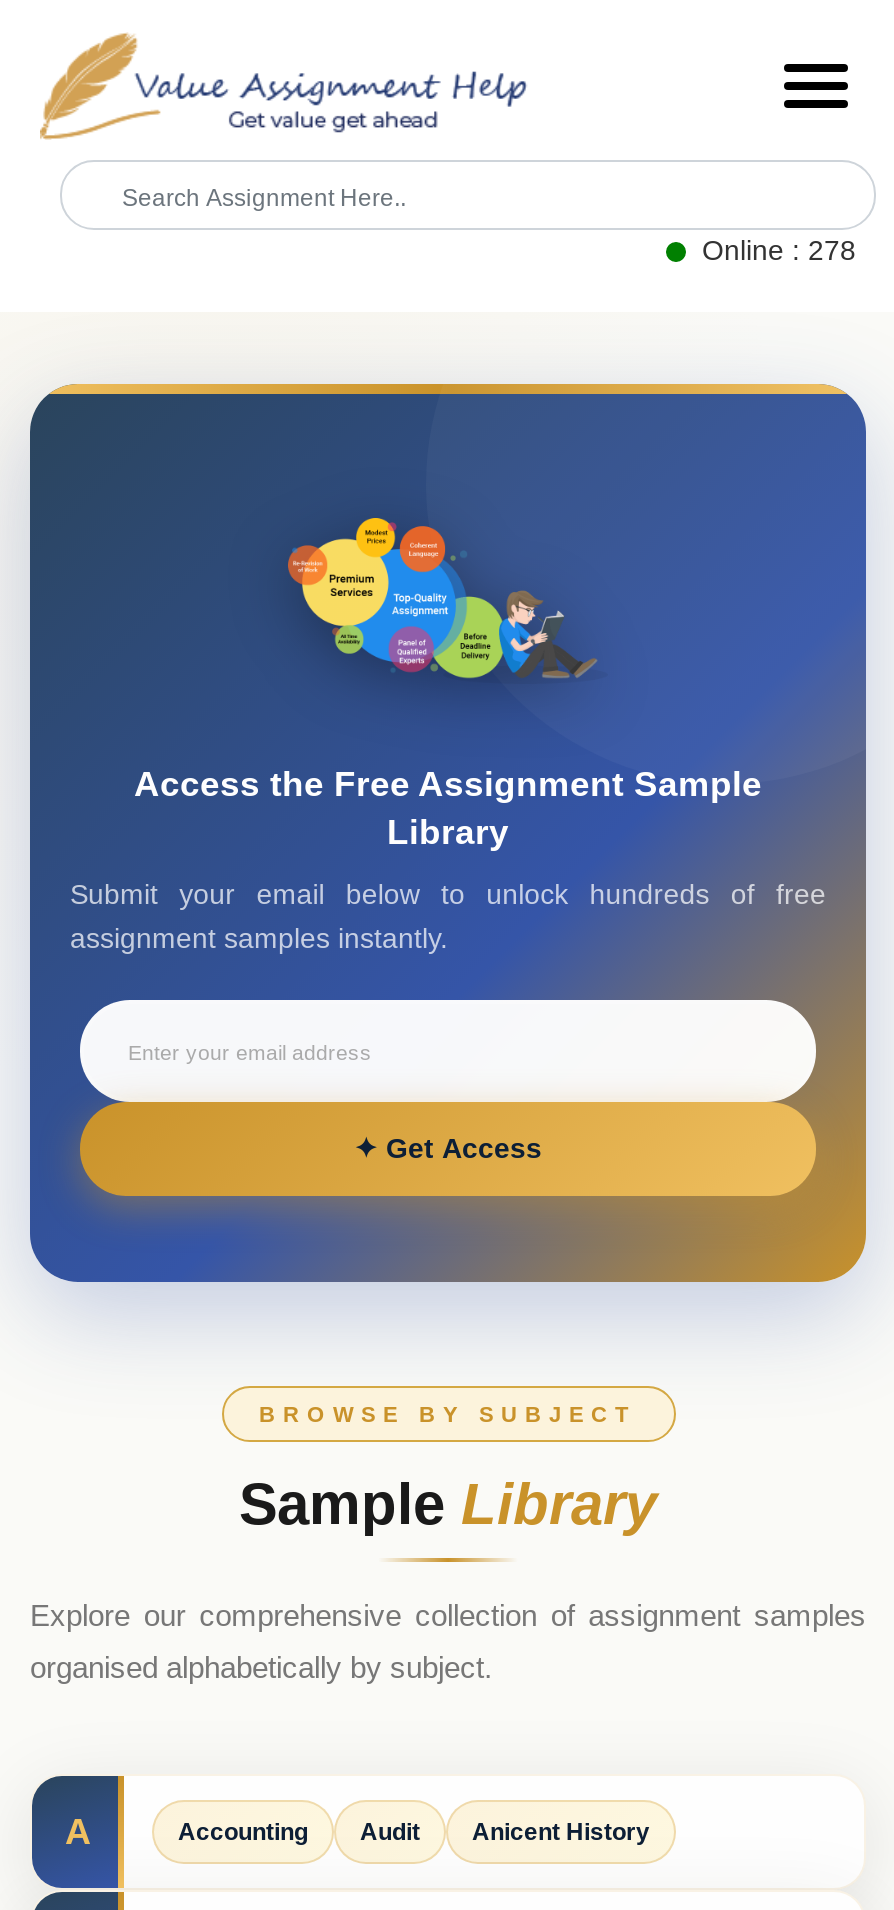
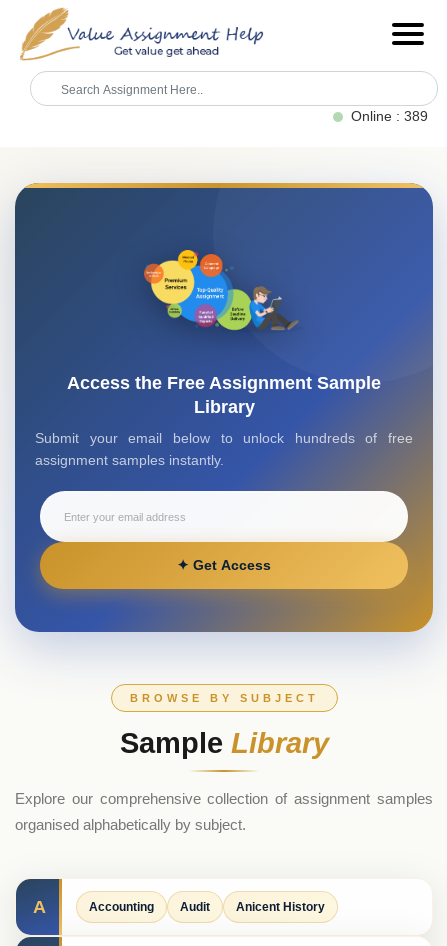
[702,235,856,267] Online : 278 -> [351,108,428,124] Online : 389

